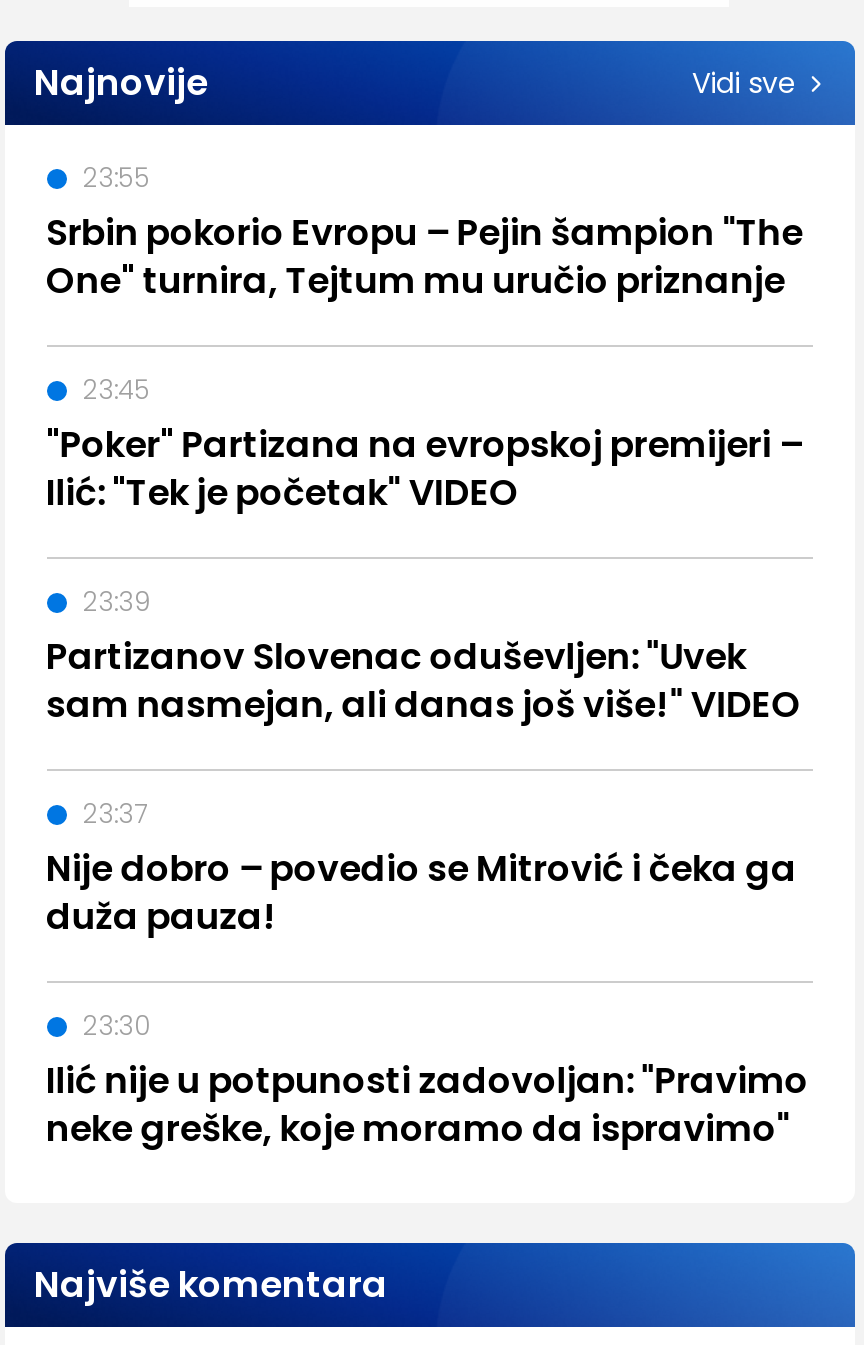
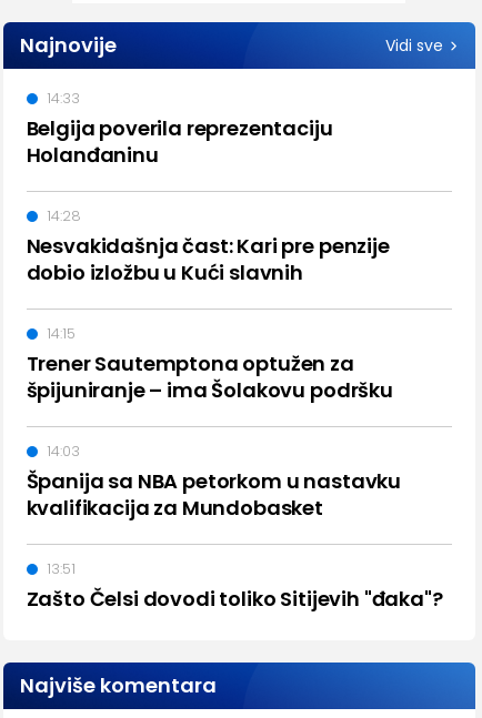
[82,159,150,197] 23:55 -> [46,88,79,109] 14:33
[46,207,803,305] Srbin pokorio Evropu – Pejin šampion "The | One" turnira, Tejtum mu uručio priznanje -> [26,114,333,169] Belgija poverila reprezentaciju | Holanđaninu
[82,371,150,409] 23:45 -> [46,205,81,226] 14:28
[46,419,803,517] "Poker" Partizana na evropskoj premijeri – | Ilić: "Tek je početak" VIDEO -> [26,232,390,286] Nesvakidašnja čast: Kari pre penzije | dobio izložbu u Kući slavnih
[82,583,152,621] 23:39 -> [46,323,75,344] 14:15
[46,631,801,729] Partizanov Slovenac oduševljen: "Uvek | sam nasmejan, ali danas još više!" VIDEO -> [26,350,393,404] Trener Sautemptona optužen za | špijuniranje – ima Šolakovu podršku
[82,795,148,833] 23:37 -> [46,441,79,462] 14:03
[46,843,797,941] Nije dobro – povedio se Mitrović i čeka ga | duža pauza! -> [26,467,401,522] Španija sa NBA petorkom u nastavku | kvalifikacija za Mundobasket
[82,1007,150,1045] 23:30 -> [46,558,75,579] 13:51
[46,1055,808,1153] Ilić nije u potpunosti zadovoljan: "Pravimo | neke greške, koje moramo da ispravimo" -> [26,585,443,613] Zašto Čelsi dovodi toliko Sitijevih "đaka"?

